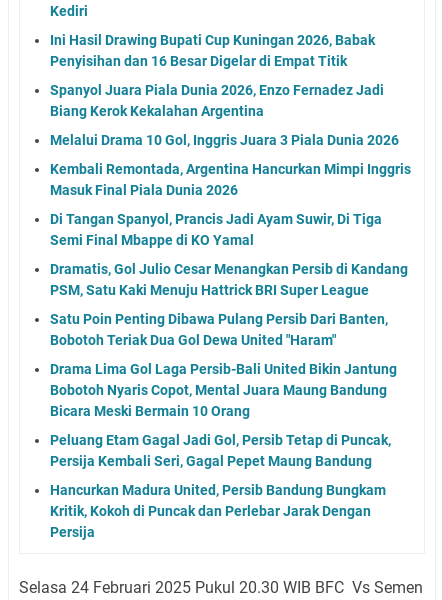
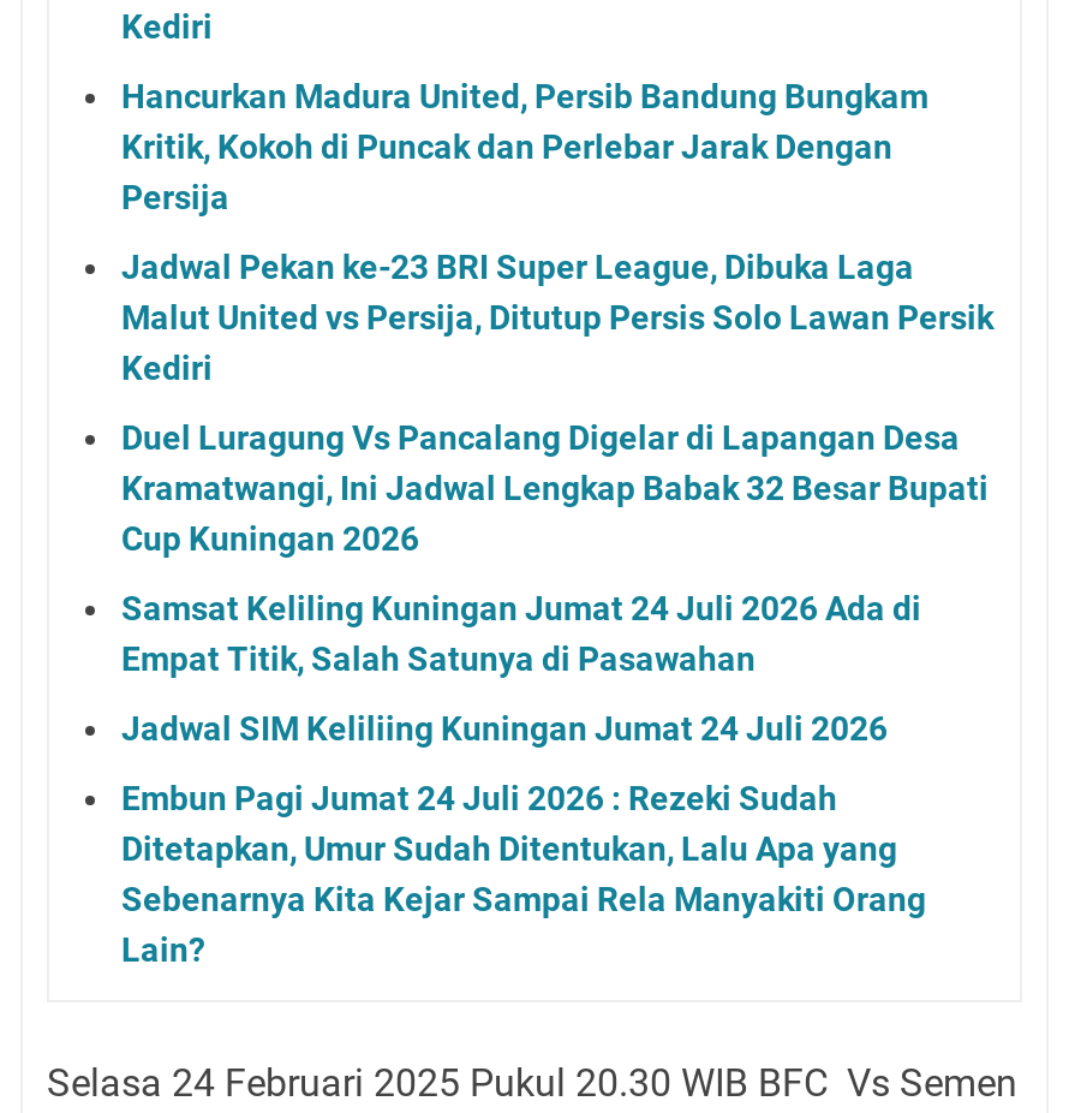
[50,32,411,469] Ini Hasil Drawing Bupati Cup Kuningan 2026, Babak | Penyisihan dan 16 Besar Digelar di Empat Titik | Spanyol Juara Piala Dunia 2026, Enzo Fernadez Jadi | Biang Kerok Kekalahan Argentina | Melalui Drama 10 Gol, Inggris Juara 3 Piala Dunia 2026 | Kembali Remontada, Argentina Hancurkan Mimpi Inggris | Masuk Final Piala Dunia 2026 | Di Tangan Spanyol, Prancis Jadi Ayam Suwir, Di Tiga | Semi Final Mbappe di KO Yamal | Dramatis, Gol Julio Cesar Menangkan Persib di Kandang | PSM, Satu Kaki Menuju Hattrick BRI Super League | Satu Poin Penting Dibawa Pulang Persib Dari Banten, | Bobotoh Teriak Dua Gol Dewa United "Haram" | Drama Lima Gol Laga Persib-Bali United Bikin Jantung | Bobotoh Nyaris Copot, Mental Juara Maung Bandung | Bicara Meski Bermain 10 Orang | Peluang Etam Gagal Jadi Gol, Persib Tetap di Puncak, | Persija Kembali Seri, Gagal Pepet Maung Bandung -> none
moved [50,482,386,540] -> [121,76,928,215]: Hancurkan Madura United, Persib Bandung Bungkam | Kritik, Kokoh di Puncak dan Perlebar Jarak Dengan | Persija
none -> [121,247,993,968] Jadwal Pekan ke-23 BRI Super League, Dibuka Laga | Malut United vs Persija, Ditutup Persis Solo Lawan Persik | Kediri | Duel Luragung Vs Pancalang Digelar di Lapangan Desa | Kramatwangi, Ini Jadwal Lengkap Babak 32 Besar Bupati | Cup Kuningan 2026 | Samsat Keliling Kuningan Jumat 24 Juli 2026 Ada di | Empat Titik, Salah Satunya di Pasawahan | Jadwal SIM Keliliing Kuningan Jumat 24 Juli 2026 | Embun Pagi Jumat 24 Juli 2026 : Rezeki Sudah | Ditetapkan, Umur Sudah Ditentukan, Lalu Apa yang | Sebenarnya Kita Kejar Sampai Rela Manyakiti Orang | Lain?

